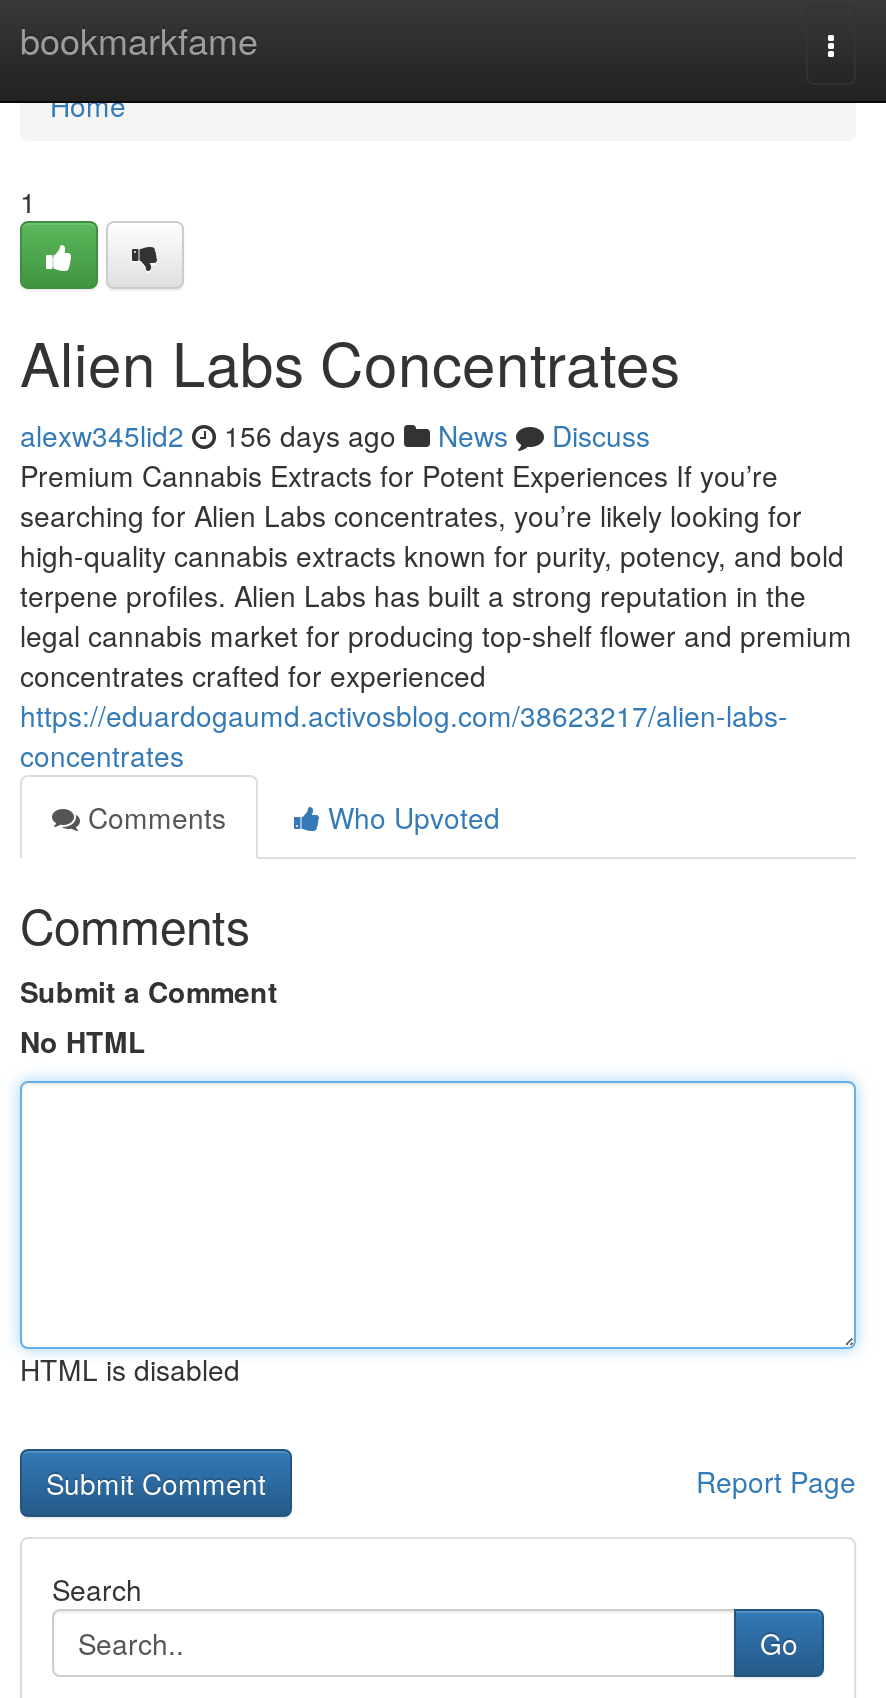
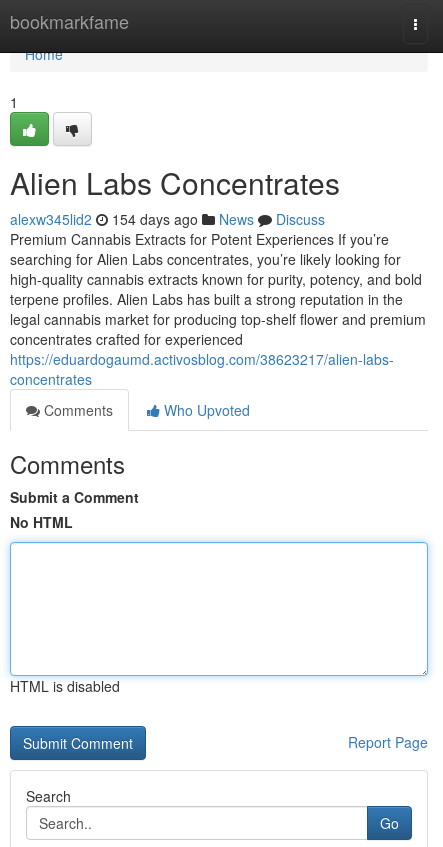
[20,415,650,455] alexw345lid2 156 days ago News Discuss -> [10,209,325,229] alexw345lid2 154 days ago News Discuss

